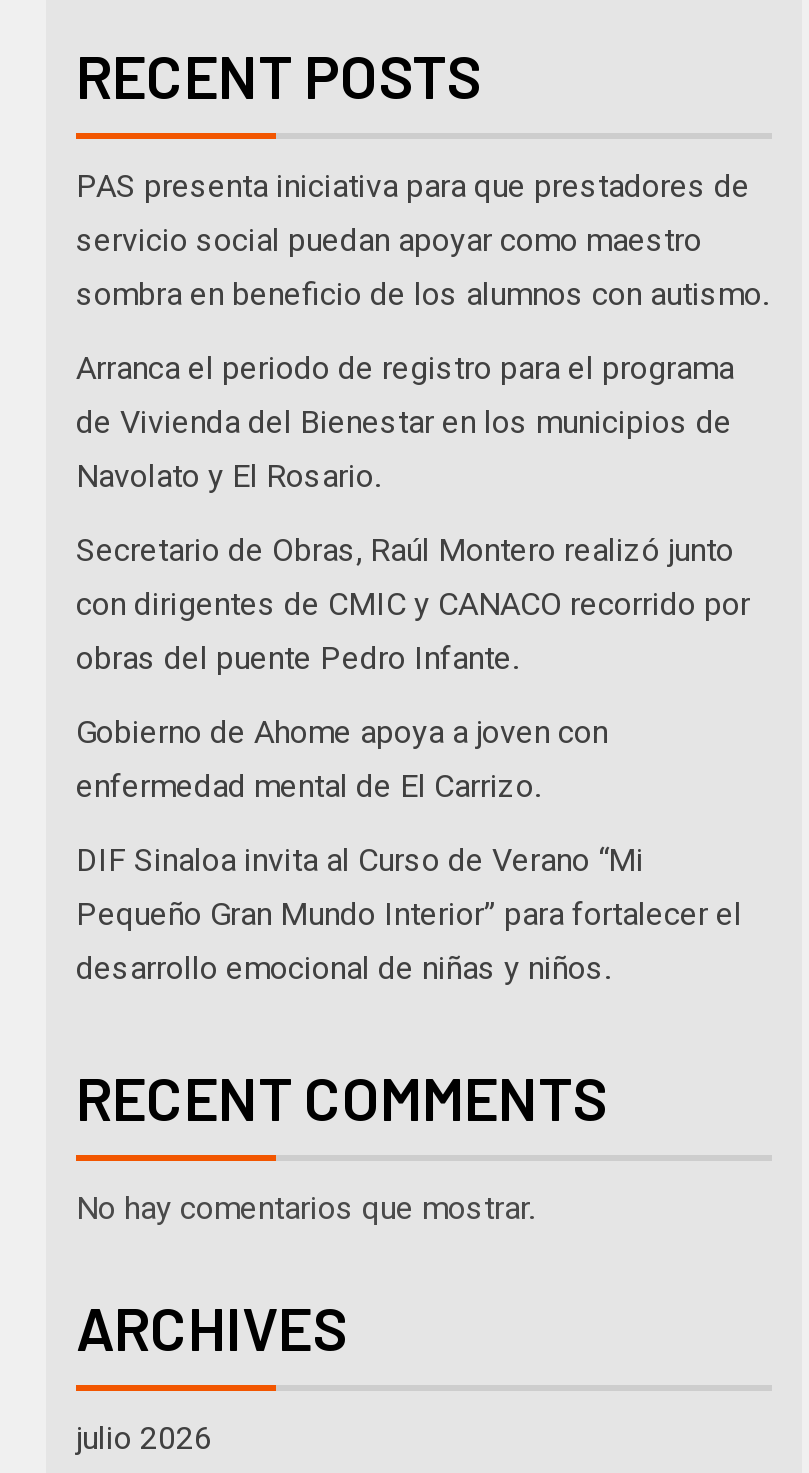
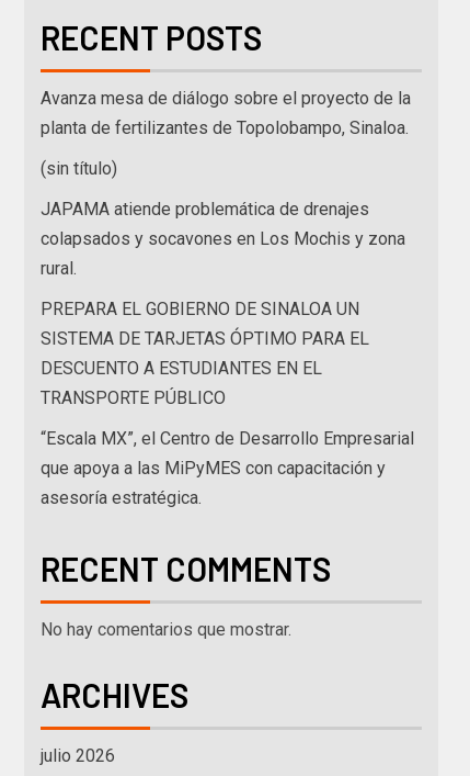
[76,168,768,314] PAS presenta iniciativa para que prestadores de | servicio social puedan apoyar como maestro | sombra en beneficio de los alumnos con autismo. -> [41,88,411,139] Avanza mesa de diálogo sobre el proyecto de la | planta de fertilizantes de Topolobampo, Sinaloa.
[76,350,734,496] Arranca el periodo de registro para el programa | de Vivienda del Bienestar en los municipios de | Navolato y El Rosario. -> [41,158,117,179] (sin título)
[76,532,750,678] Secretario de Obras, Raúl Montero realizó junto | con dirigentes de CMIC y CANACO recorrido por | obras del puente Pedro Infante. -> [41,199,405,279] JAPAMA atiende problemática de drenajes | colapsados y socavones en Los Mochis y zona | rural.
[76,714,608,806] Gobierno de Ahome apoya a joven con | enfermedad mental de El Carrizo. -> [41,299,369,409] PREPARA EL GOBIERNO DE SINALOA UN | SISTEMA DE TARJETAS ÓPTIMO PARA EL | DESCUENTO A ESTUDIANTES EN EL | TRANSPORTE PÚBLICO
[76,842,742,988] DIF Sinaloa invita al Curso de Verano “Mi | Pequeño Gran Mundo Interior” para fortalecer el | desarrollo emocional de niñas y niños. -> [41,428,414,509] “Escala MX”, el Centro de Desarrollo Empresarial | que apoya a las MiPyMES con capacitación y | asesoría estratégica.

